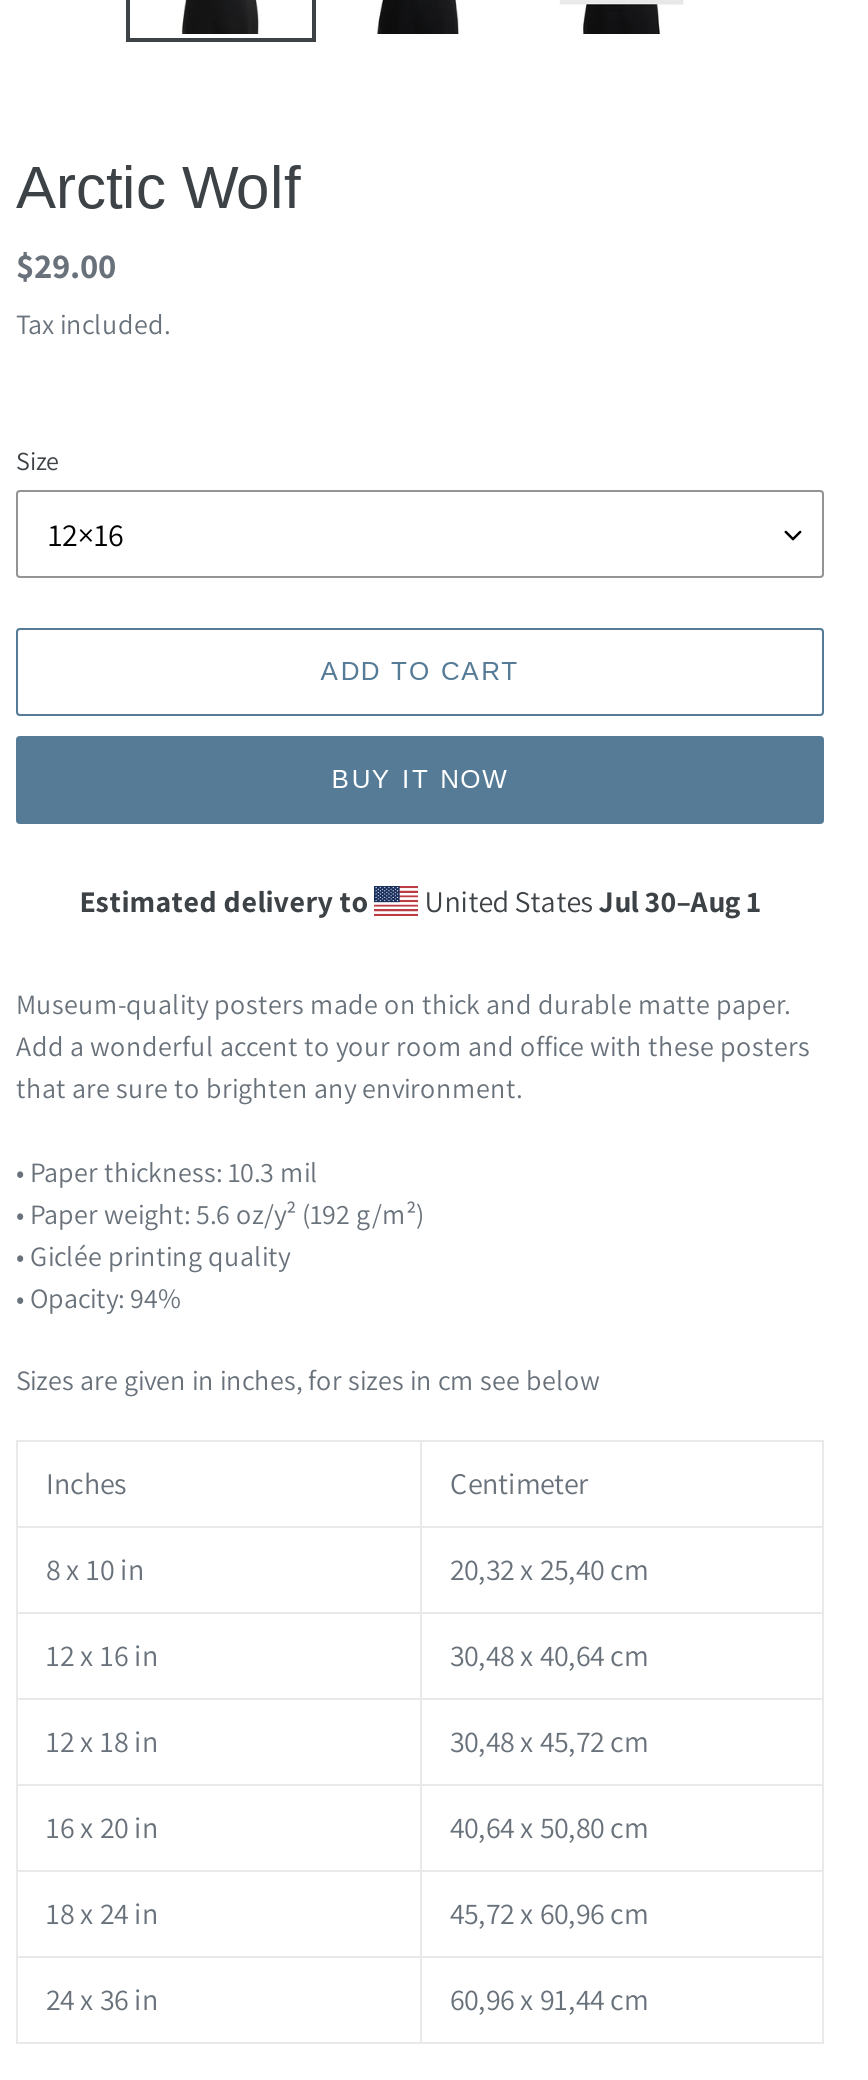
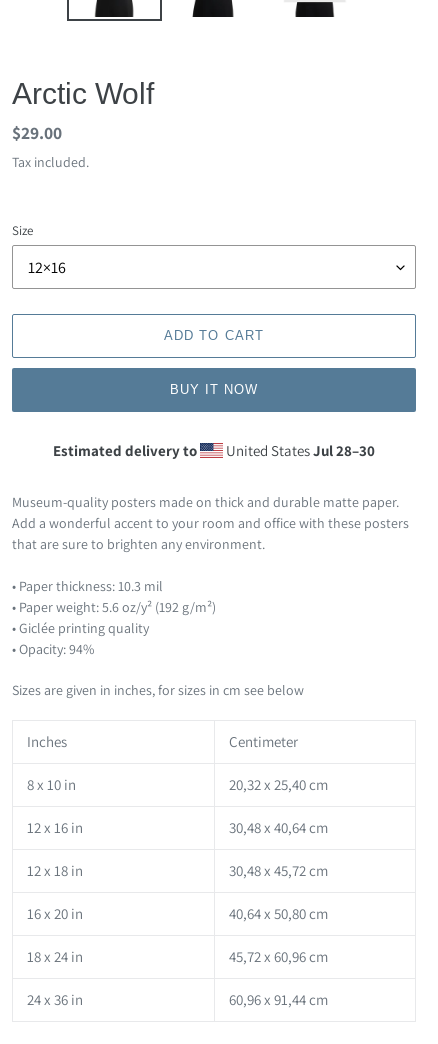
[418,883,760,921] United States Jul 30–Aug 1 -> [223,441,375,460] United States Jul 28–30

